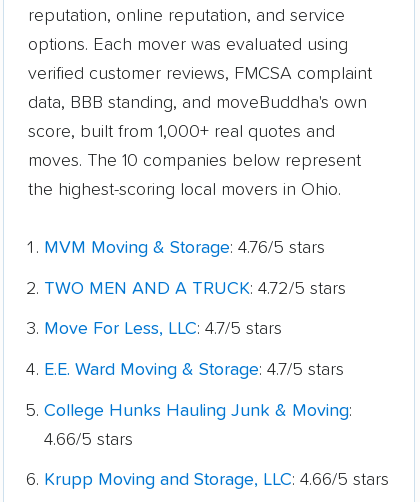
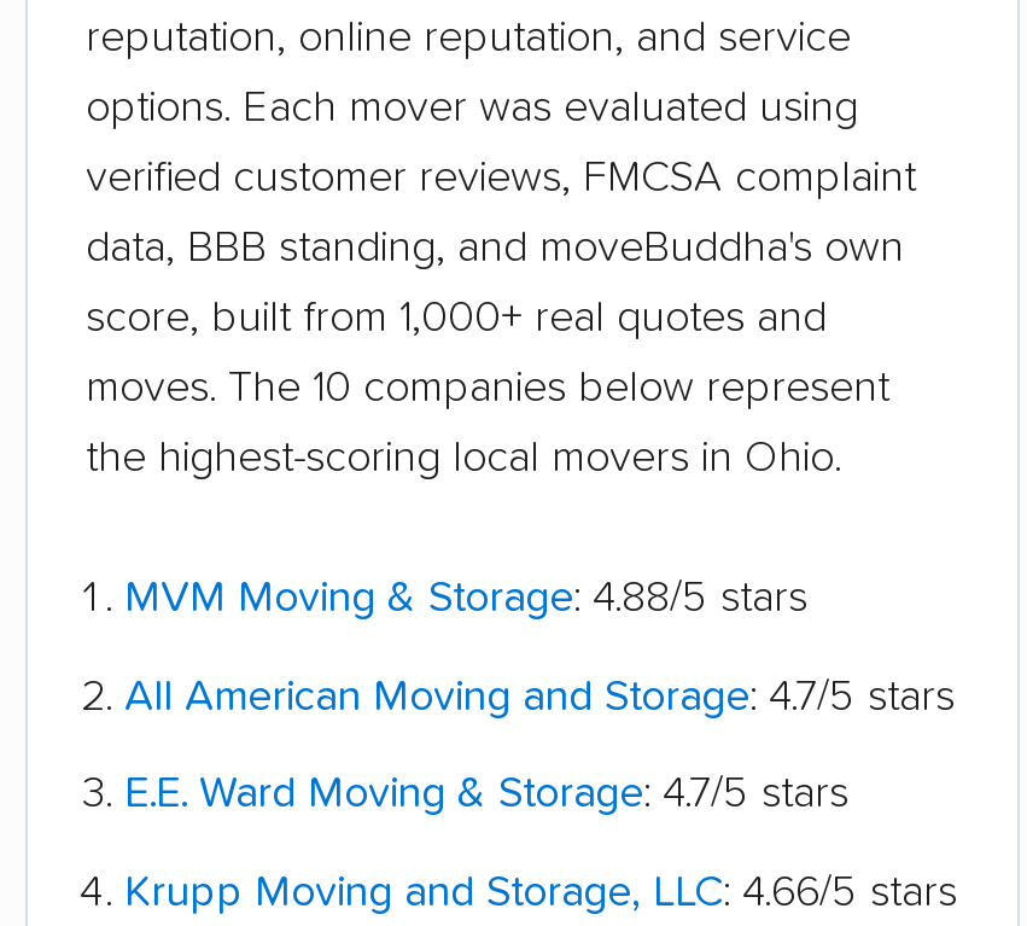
[44,239,346,338] MVM Moving & Storage: 4.76/5 stars | TWO MEN AND A TRUCK: 4.72/5 stars | Move For Less, LLC: 4.7/5 stars -> [124,577,955,718] MVM Moving & Storage: 4.88/5 stars | All American Moving and Storage: 4.7/5 stars
[44,402,352,449] College Hunks Hauling Junk & Moving: | 4.66/5 stars -> none

